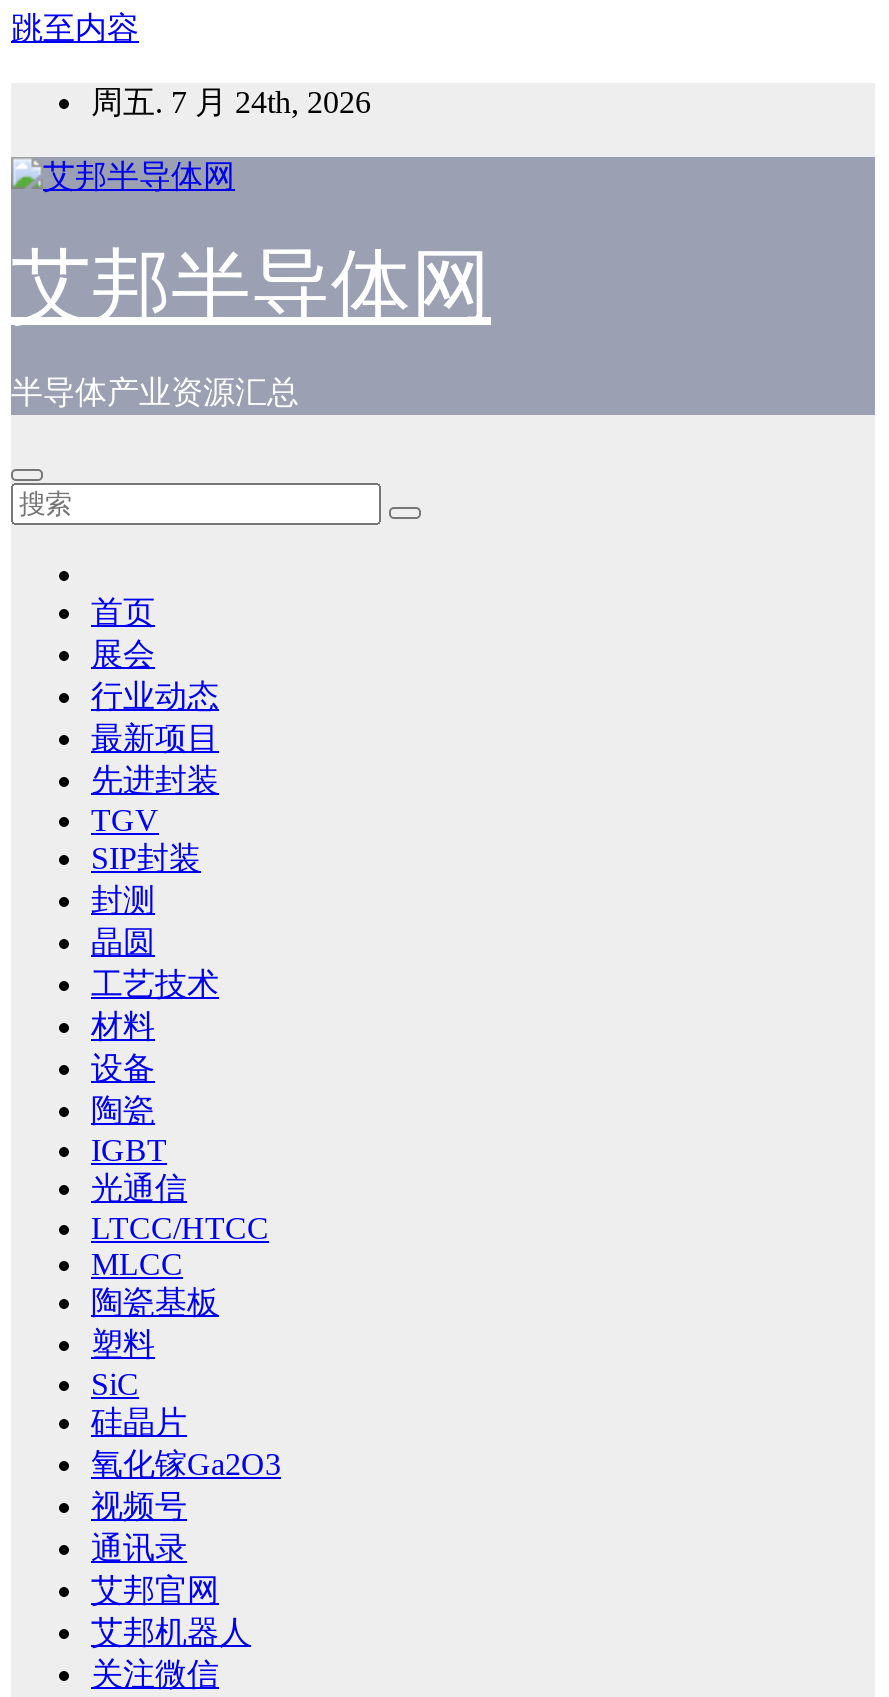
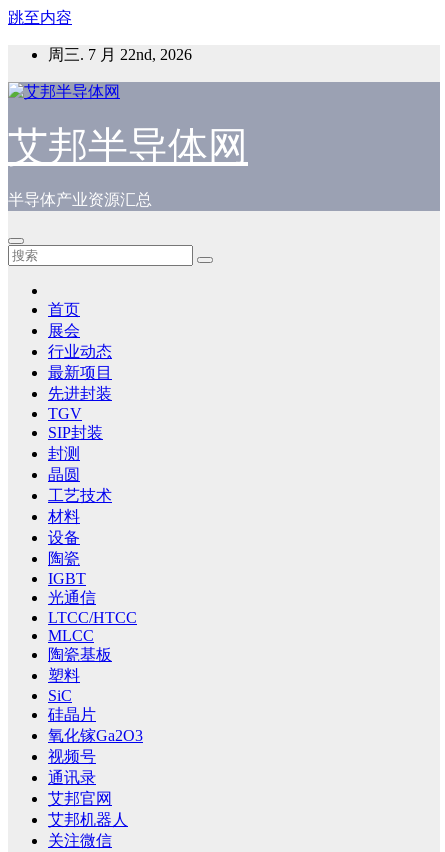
[91,85,371,119] 周五. 7 月 24th, 2026 -> [48,46,192,63] 周三. 7 月 22nd, 2026

